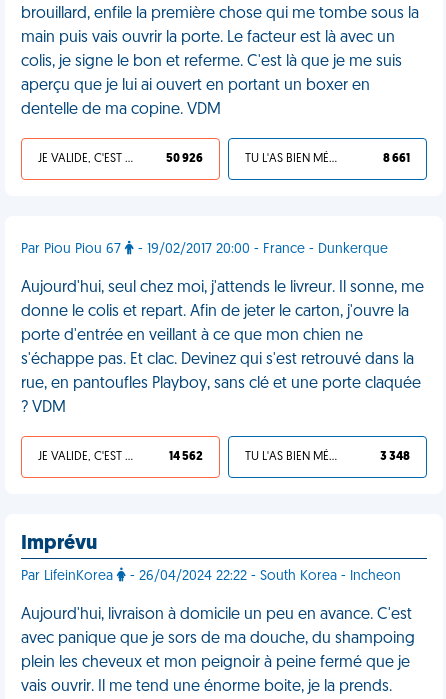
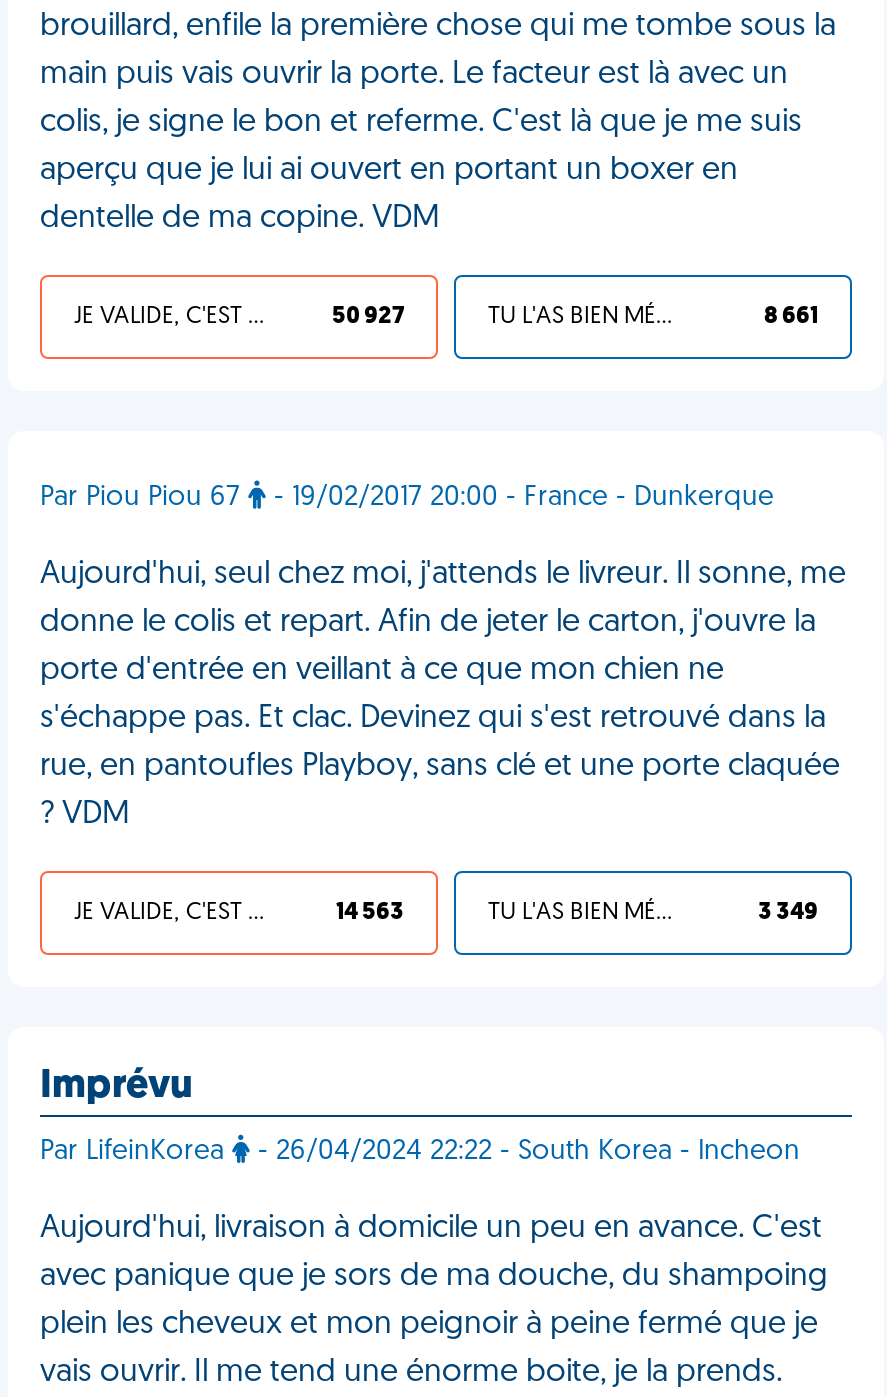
[166,153,203,165] 50 926 -> [332,305,404,329] 50 927
[169,451,203,463] 14 562 -> [336,901,404,925] 14 563
[380,451,410,463] 3 348 -> [758,901,818,925] 3 349

